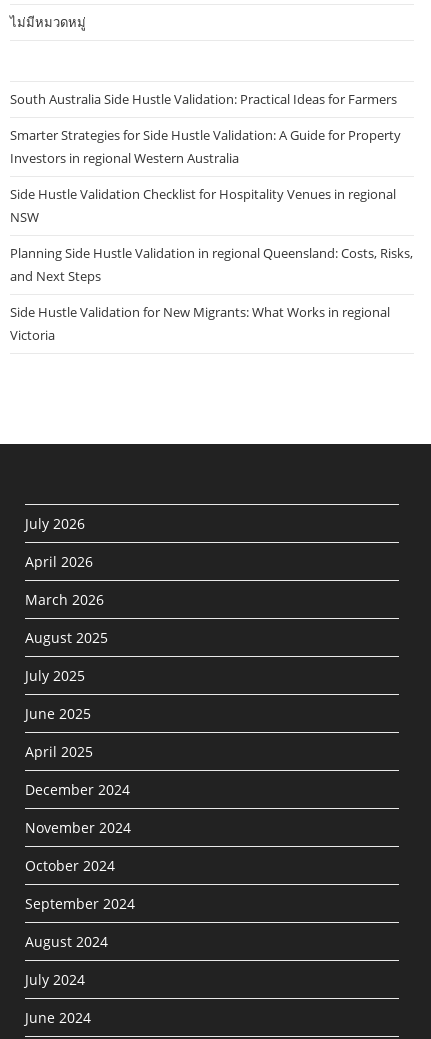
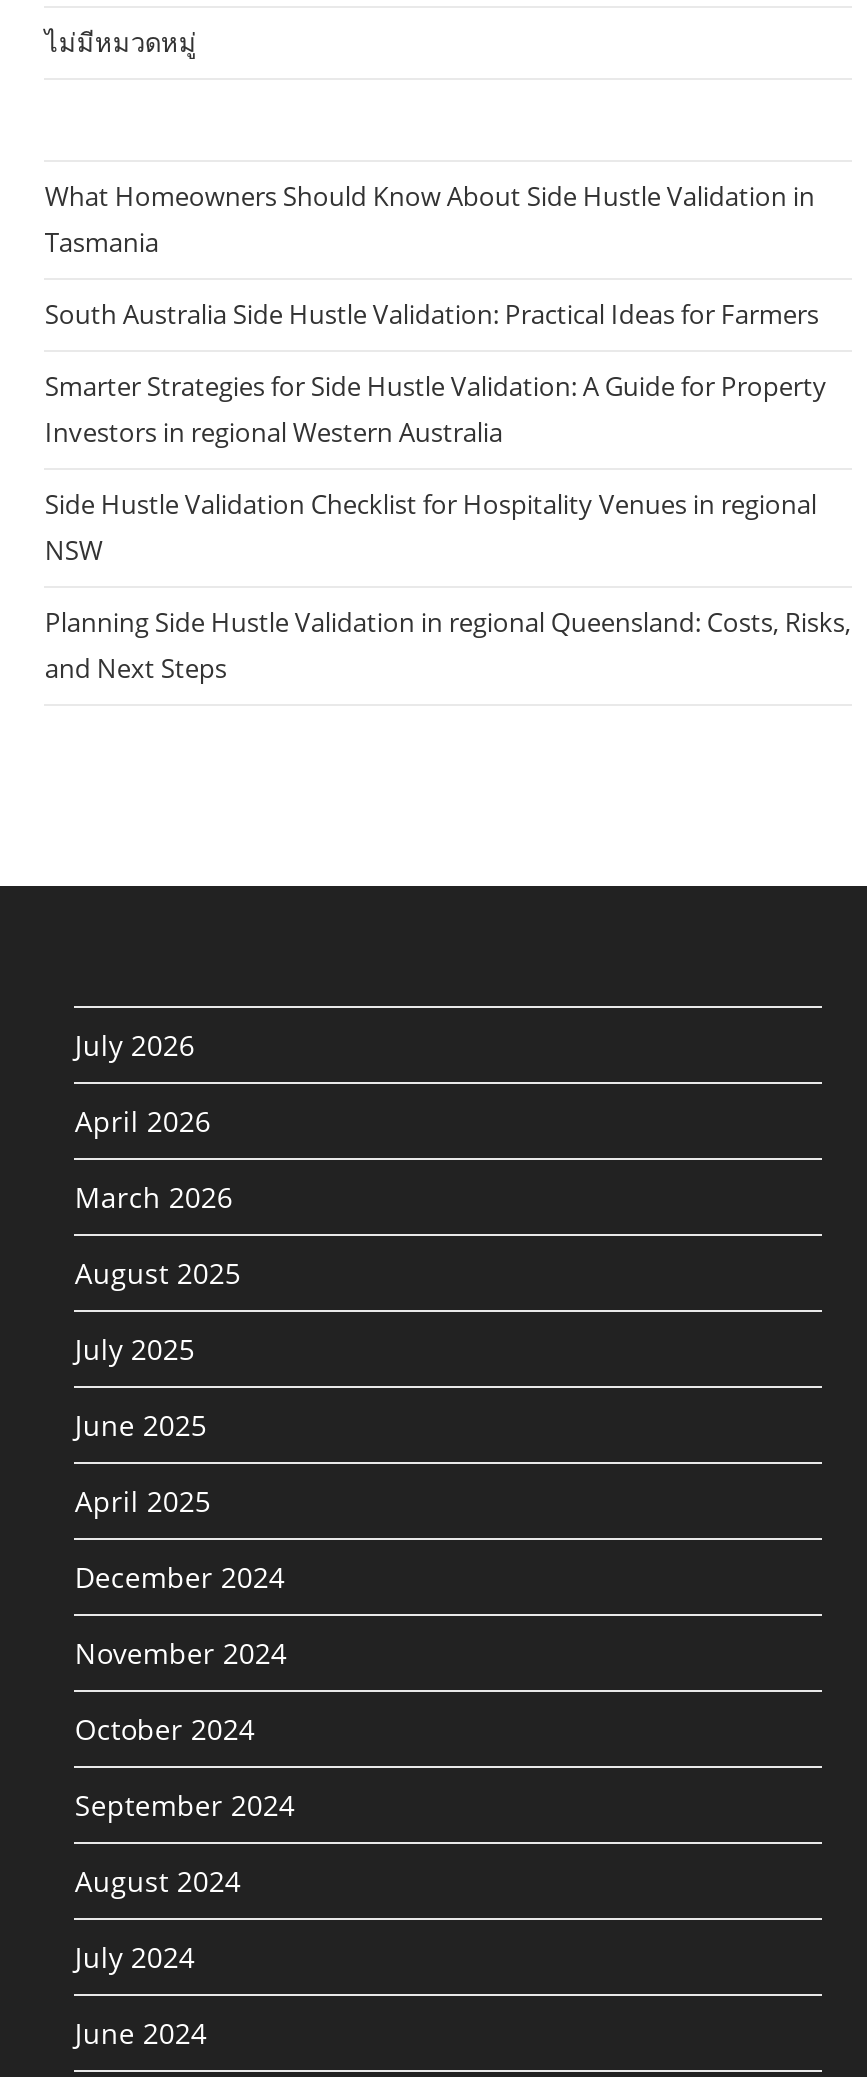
none -> [45,178,815,260] What Homeowners Should Know About Side Hustle Validation in | Tasmania
moved [10,90,413,285] -> [45,296,851,686]: South Australia Side Hustle Validation: Practical Ideas for Farmers | Smarter Strategies for Side Hustle Validation: A Guide for Property | Investors in regional Western Australia | Side Hustle Validation Checklist for Hospitality Venues in regional | NSW | Planning Side Hustle Validation in regional Queensland: Costs, Risks, | and Next Steps
[10,303,390,344] Side Hustle Validation for New Migrants: What Works in regional | Victoria -> none

